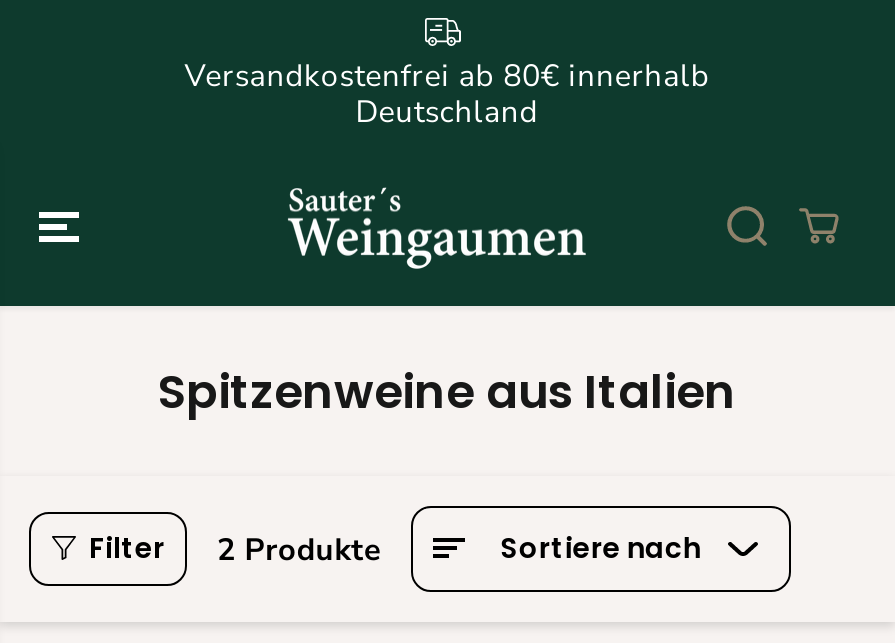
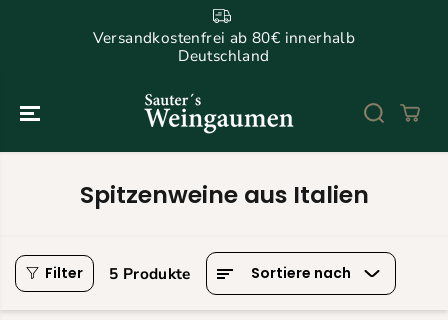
[89,527,381,569] Filter 2 Produkte -> [45,263,191,284] Filter 5 Produkte

